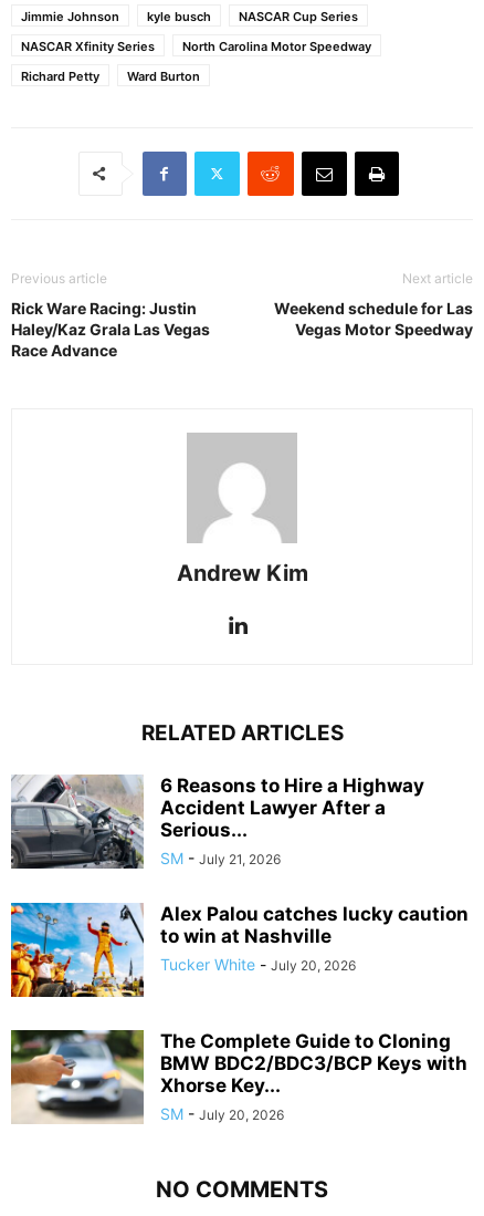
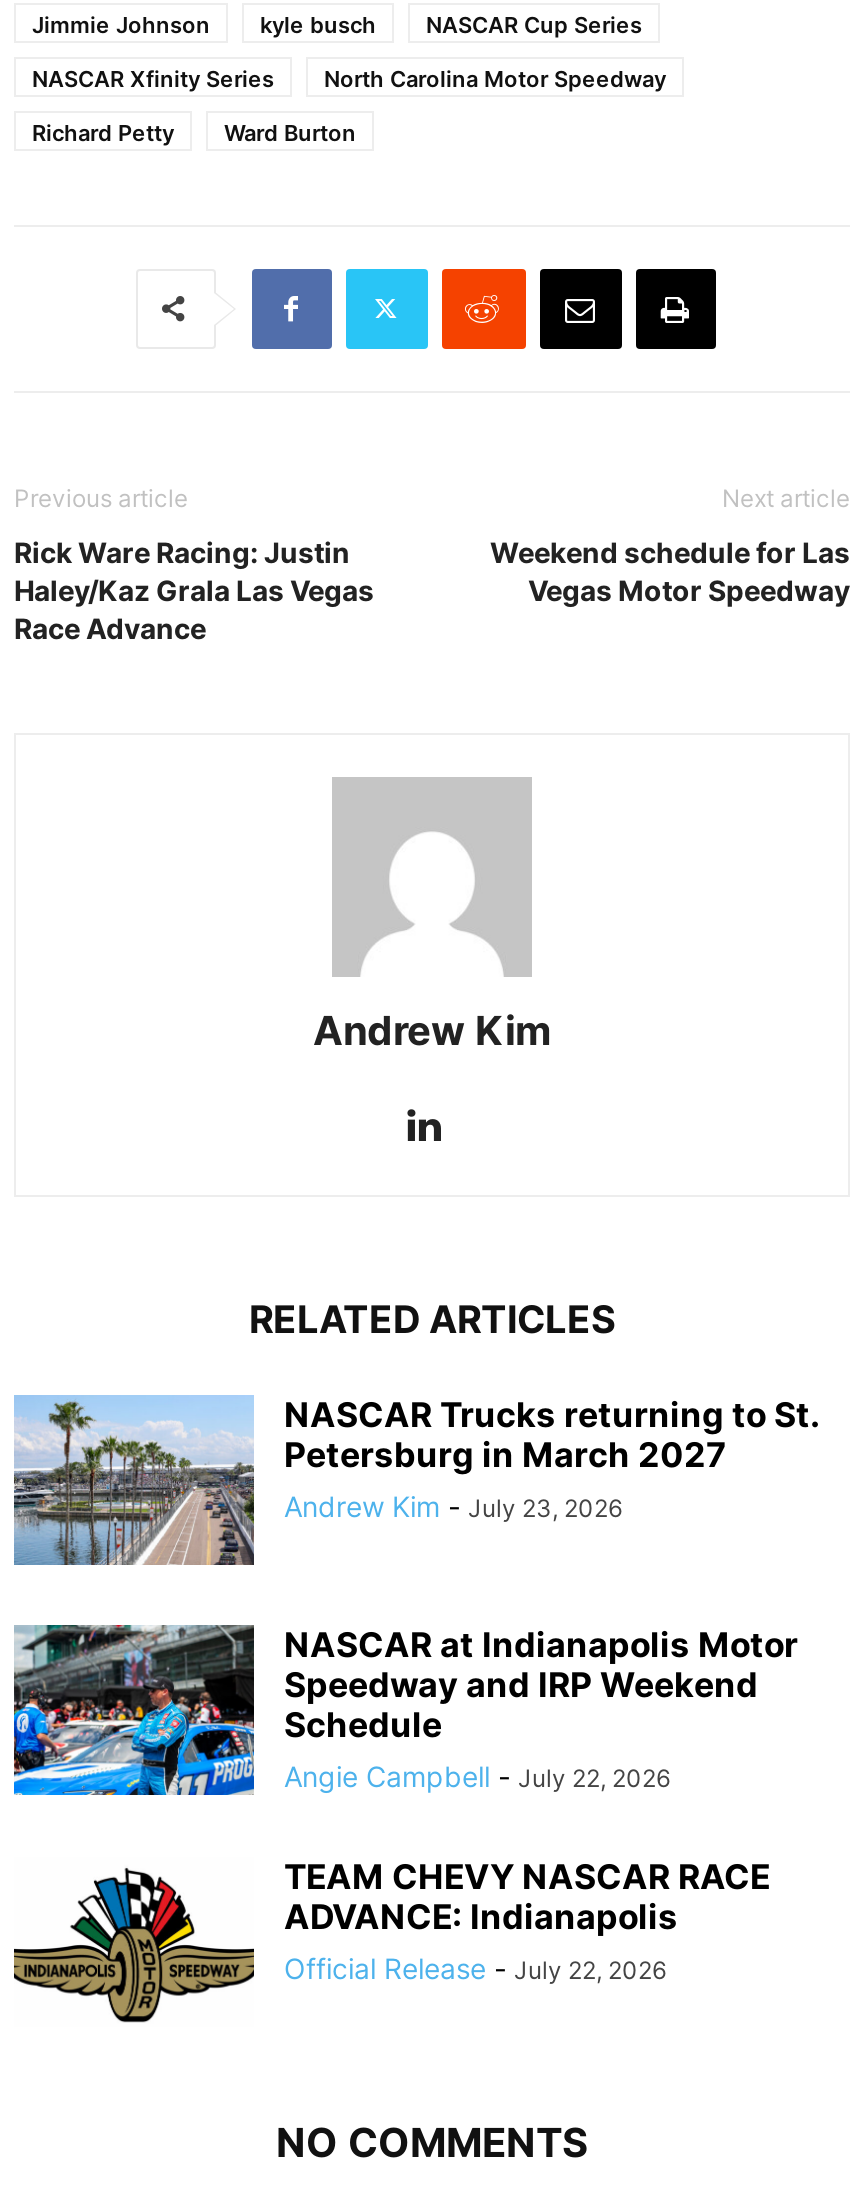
[10,774,424,870] [image] | 6 Reasons to Hire a Highway | Accident Lawyer After a | Serious... | SM - July 21, 2026 -> [14,1394,818,1567] [image] | NASCAR Trucks returning to St. | Petersburg in March 2027 | Andrew Kim - July 23, 2026
[10,902,469,998] [image] | Alex Palou catches lucky caution | to win at Nashville | Tucker White - July 20, 2026 -> [12,1623,798,1797] [image] | NASCAR at Indianapolis Motor | Speedway and IRP Weekend | Schedule | Angie Campbell - July 22, 2026
[10,1029,467,1124] [image] | The Complete Guide to Cloning | BMW BDC2/BDC3/BCP Keys with | Xhorse Key... | SM - July 20, 2026 -> [12,1856,770,2023] [image] | TEAM CHEVY NASCAR RACE | ADVANCE: Indianapolis | Official Release - July 22, 2026

